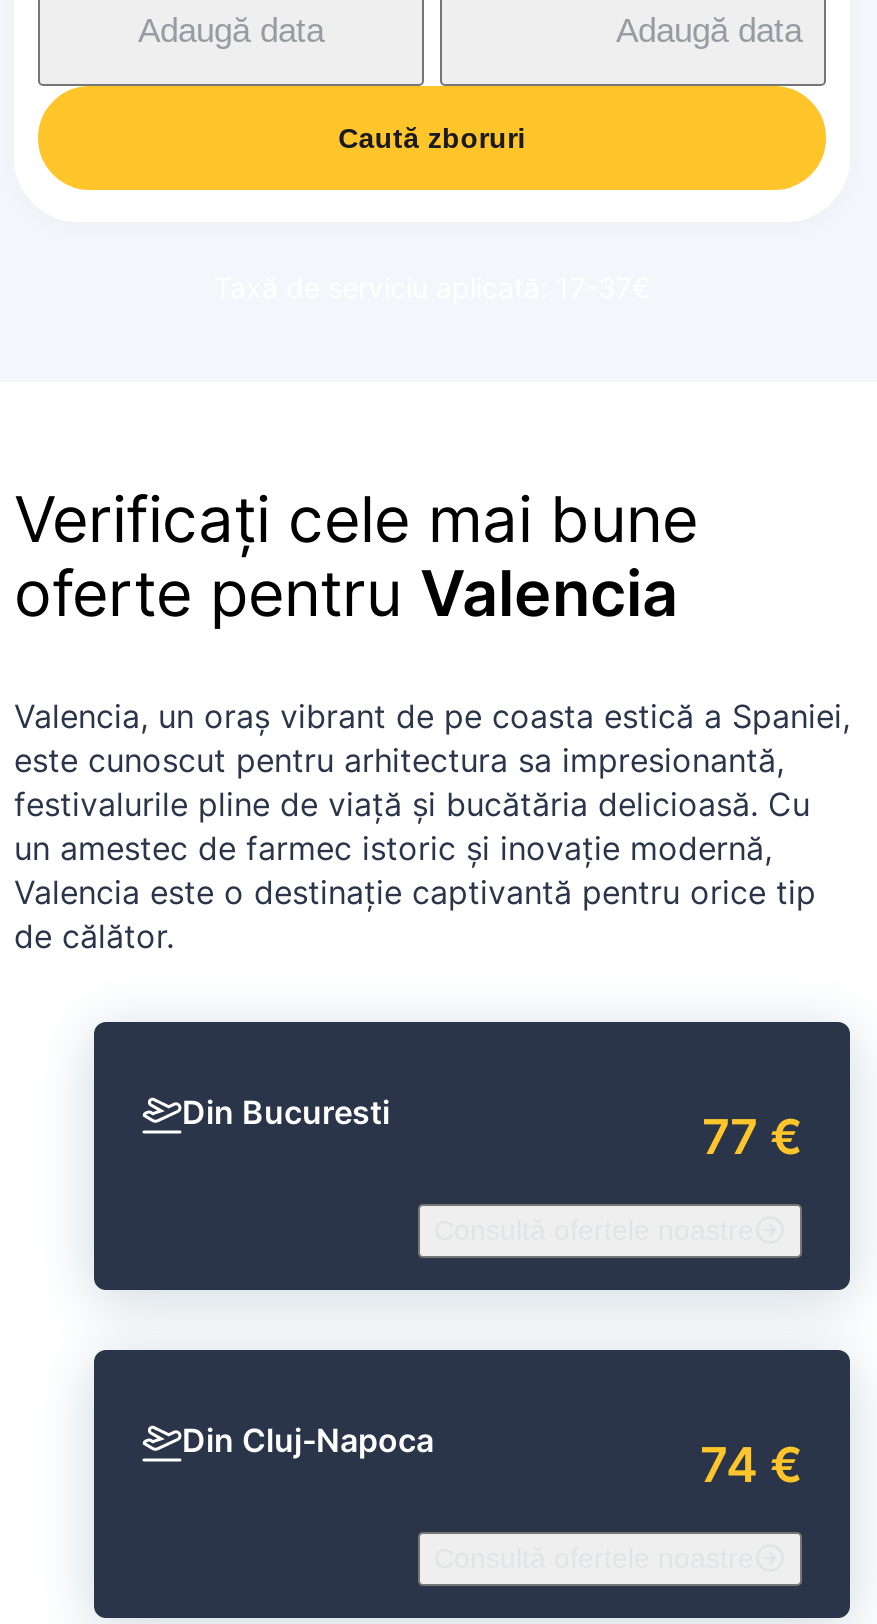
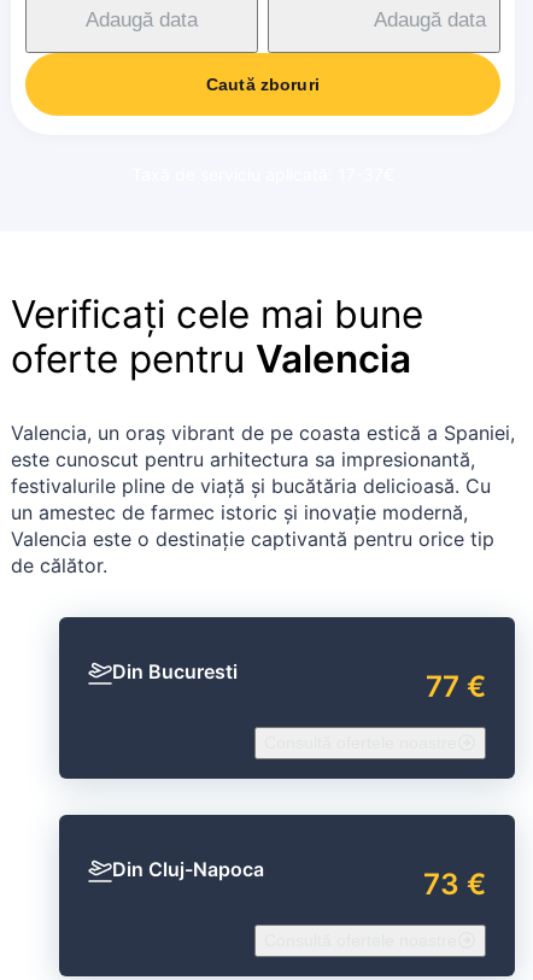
[700,1435,802,1493] 74 € -> [423,866,486,901] 73 €

